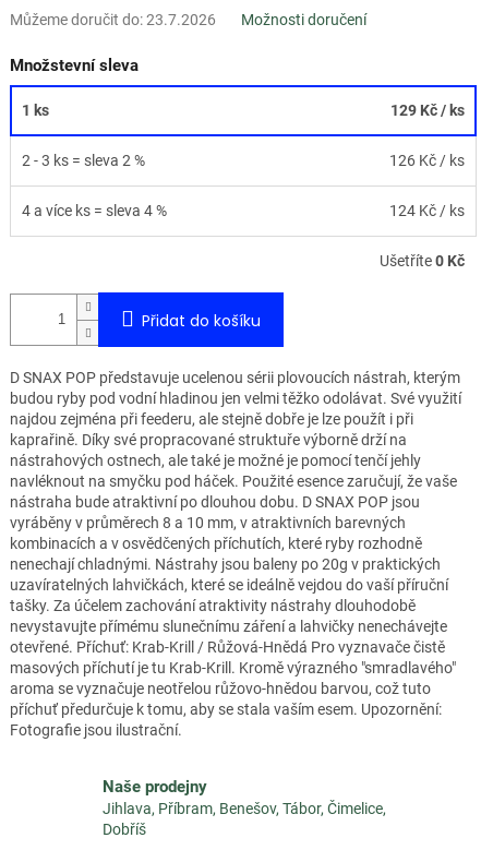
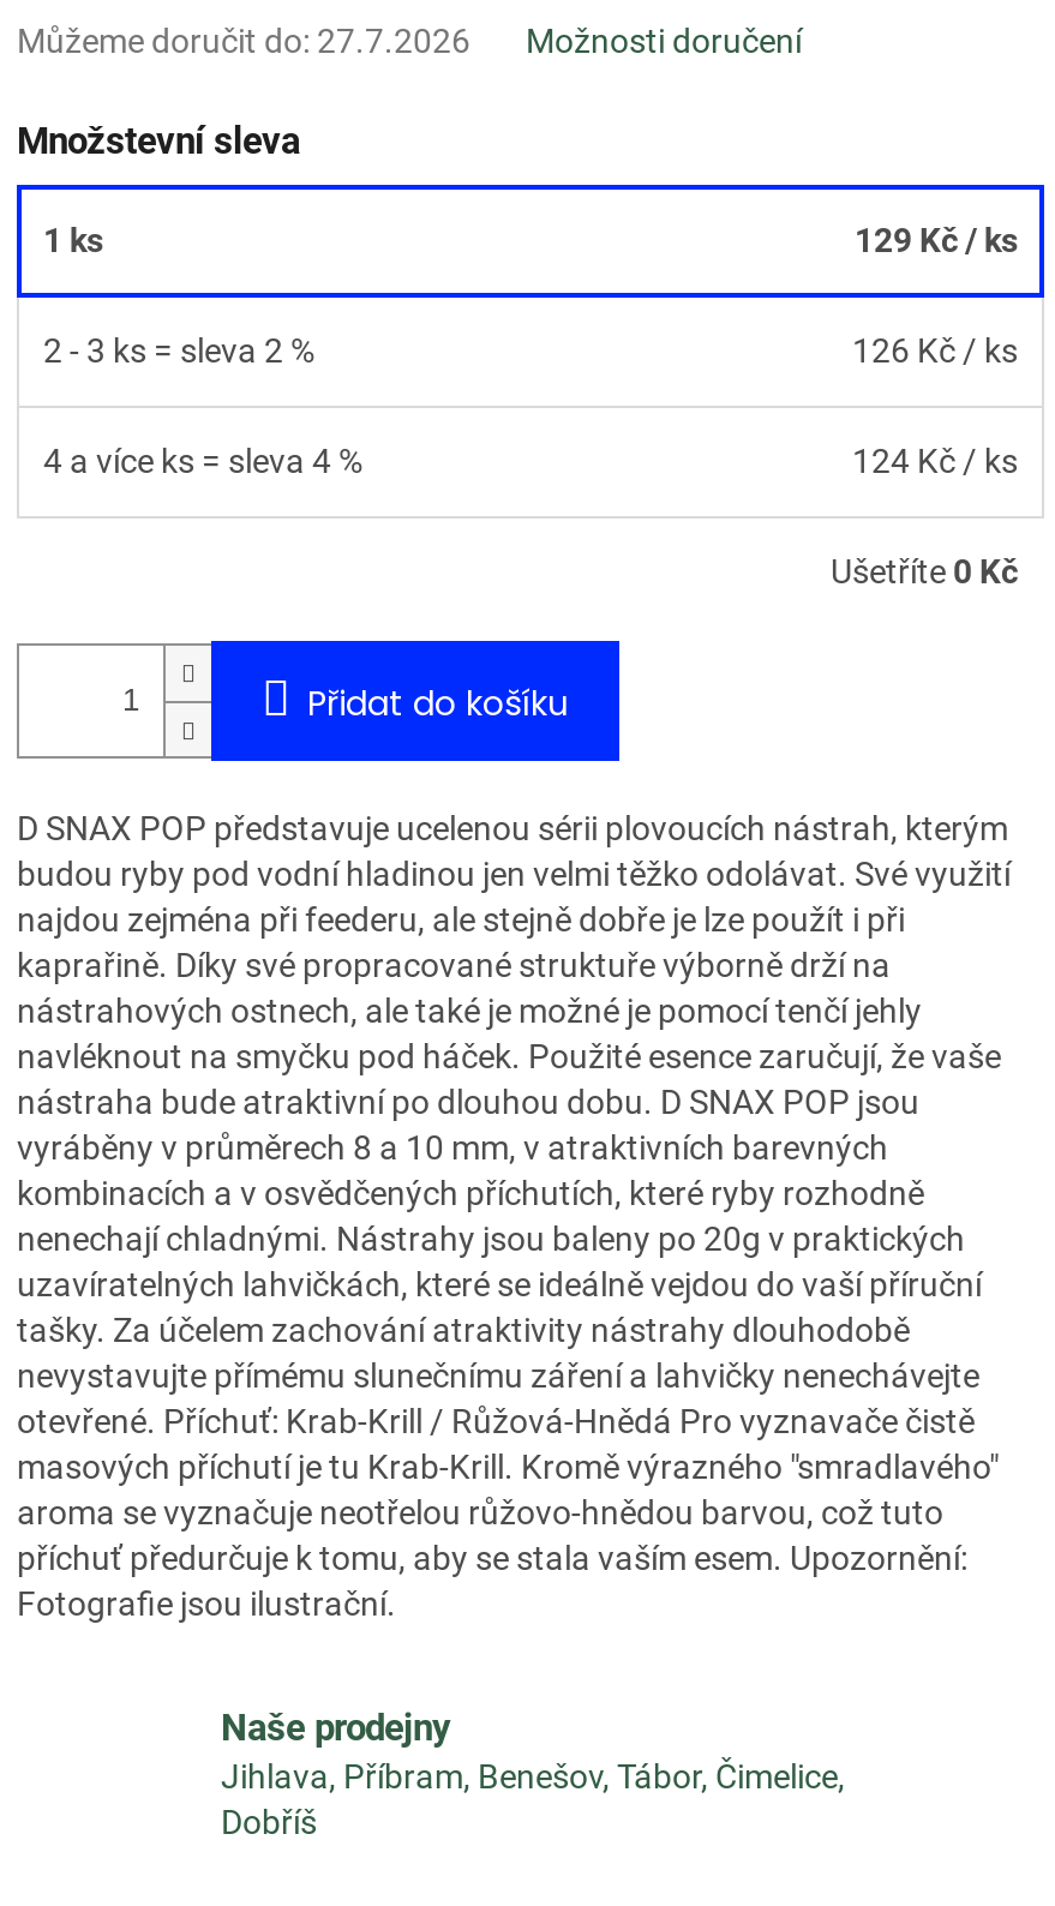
[10,11,216,29] Můžeme doručit do: 23.7.2026 -> [17,23,470,61] Můžeme doručit do: 27.7.2026

